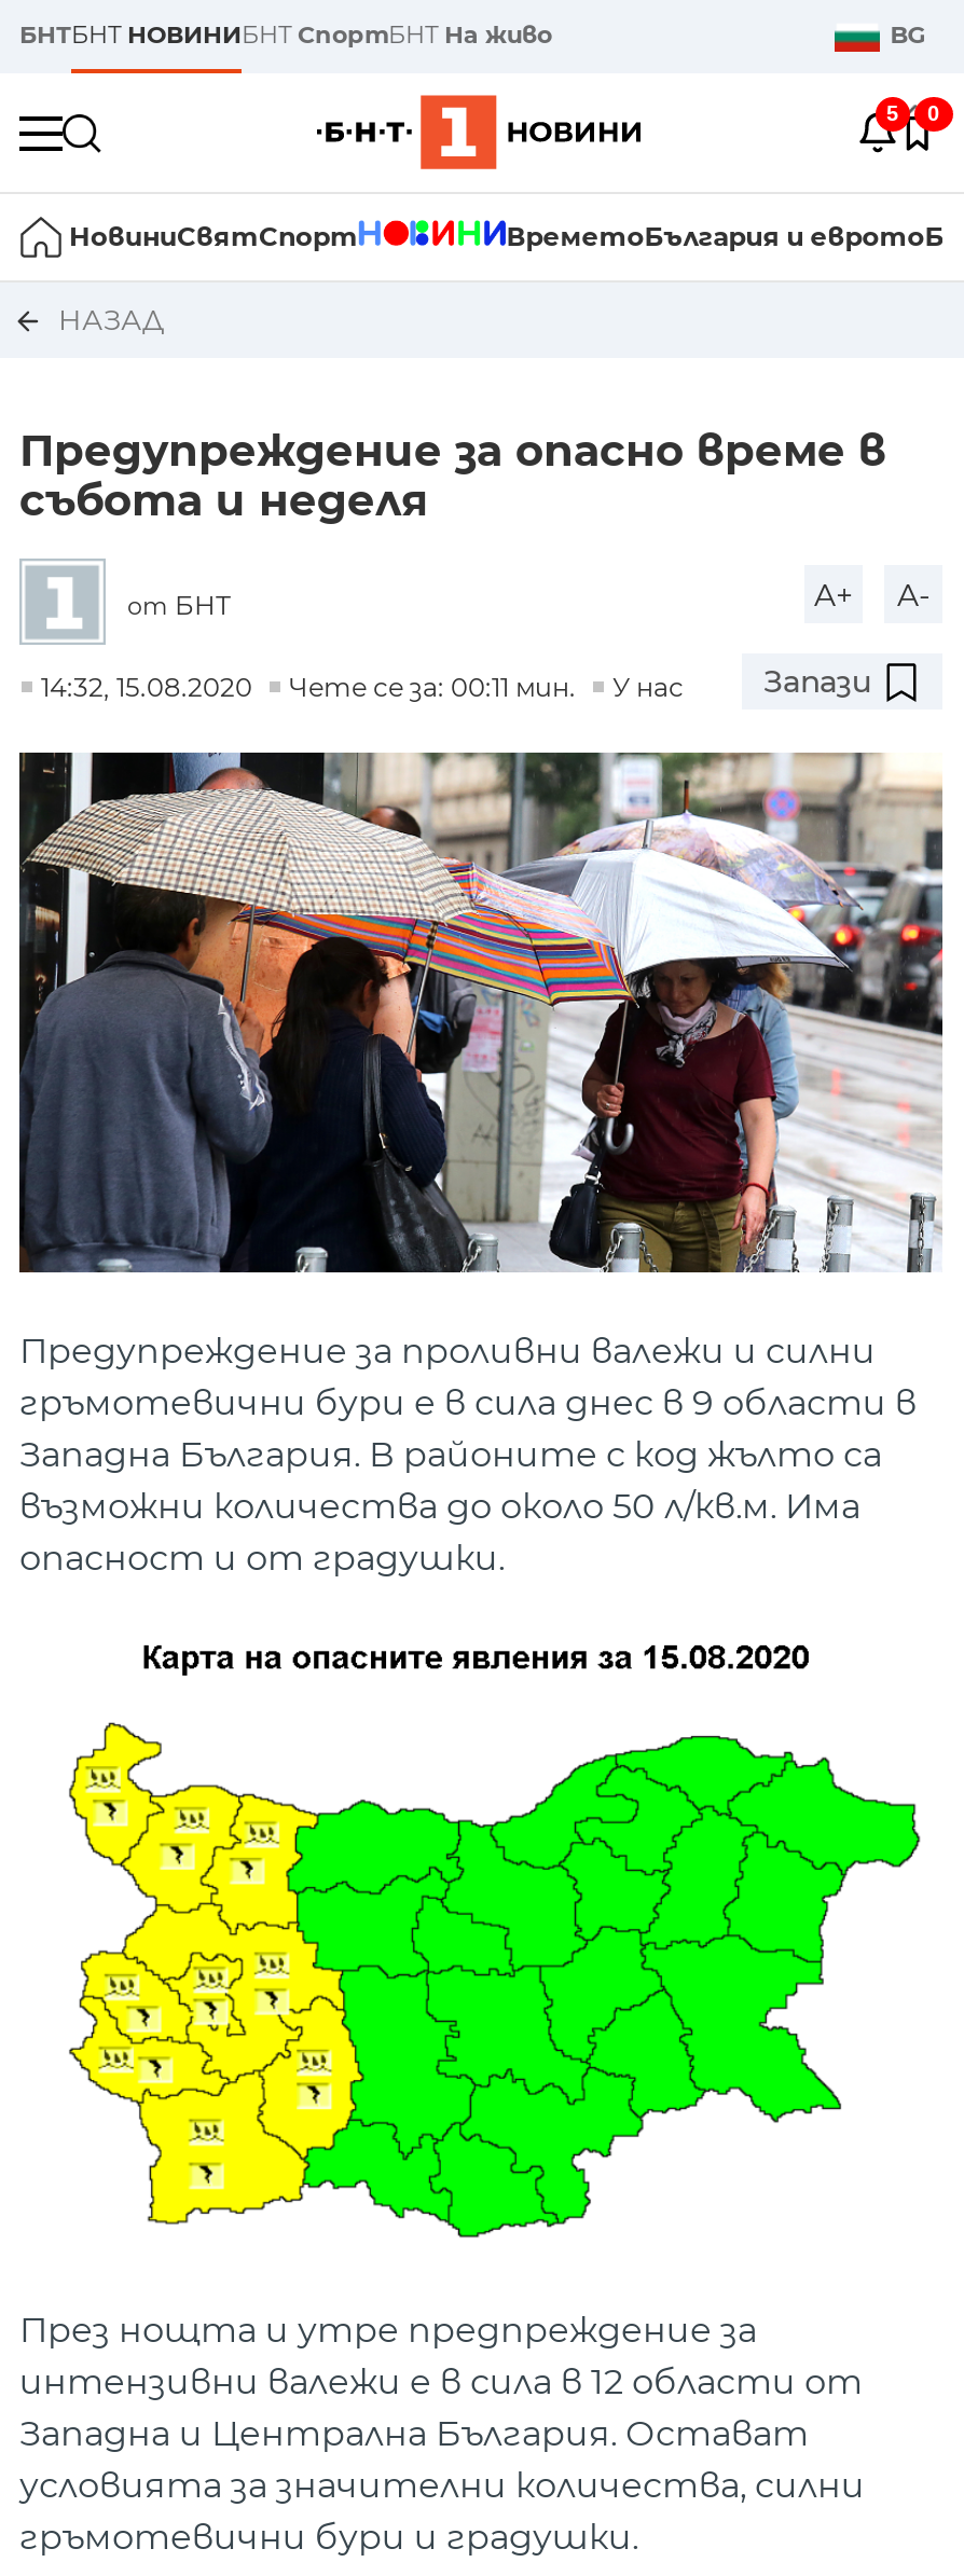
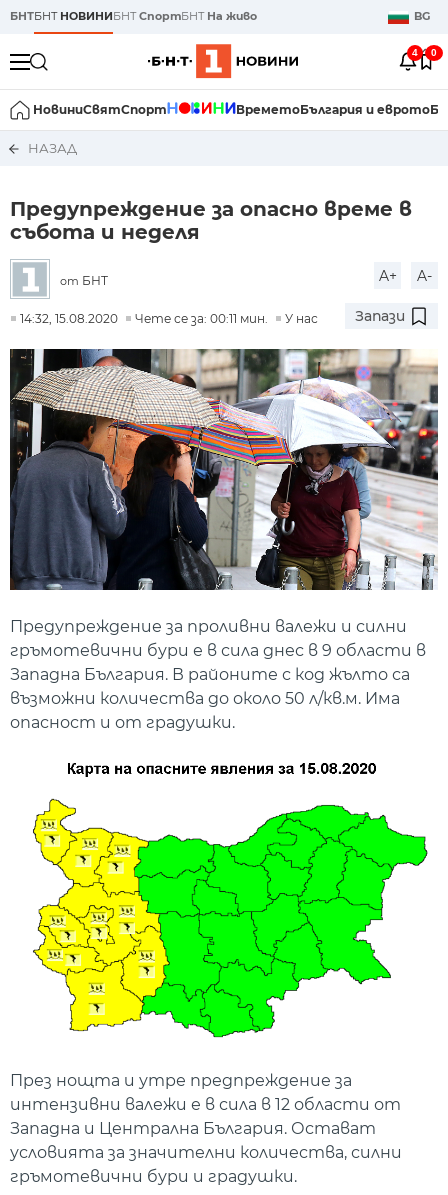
[886,102,940,126] 5 0 -> [412,47,437,58] 4 0

